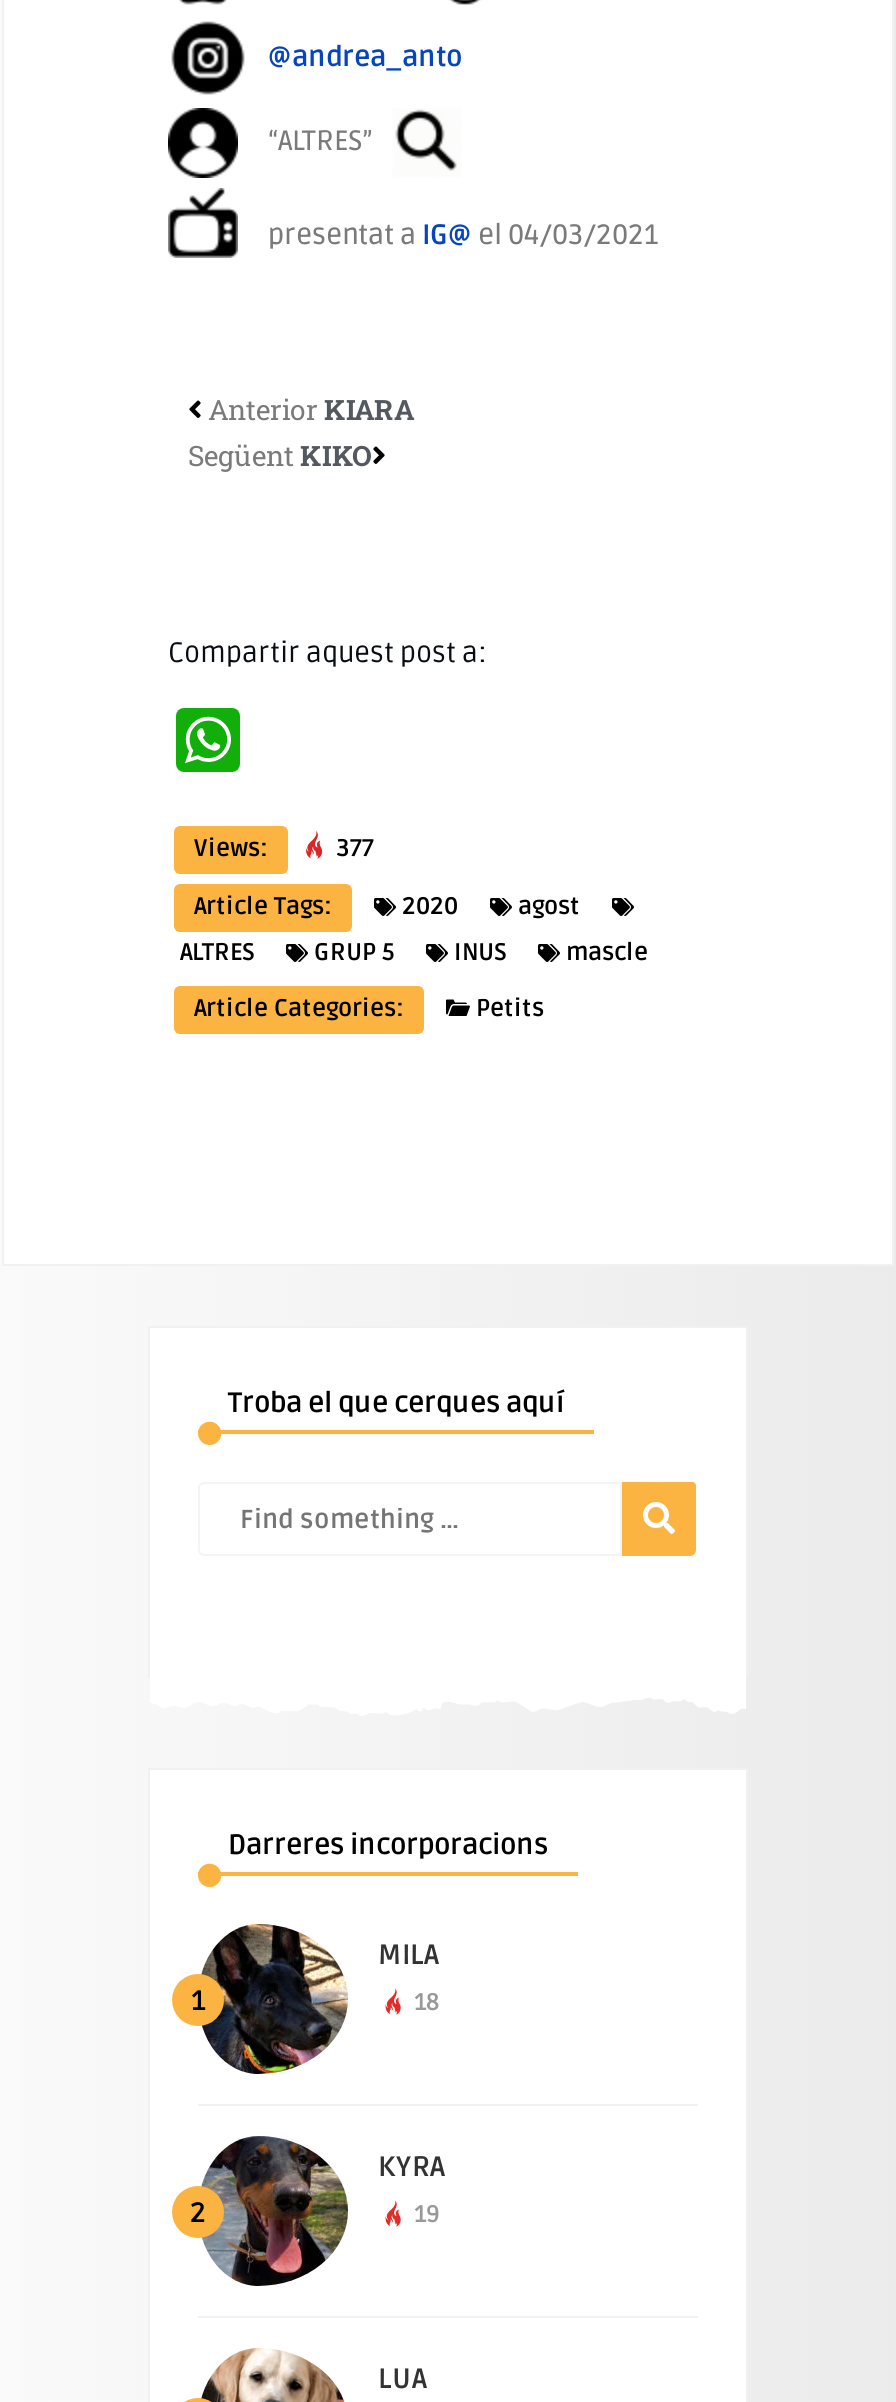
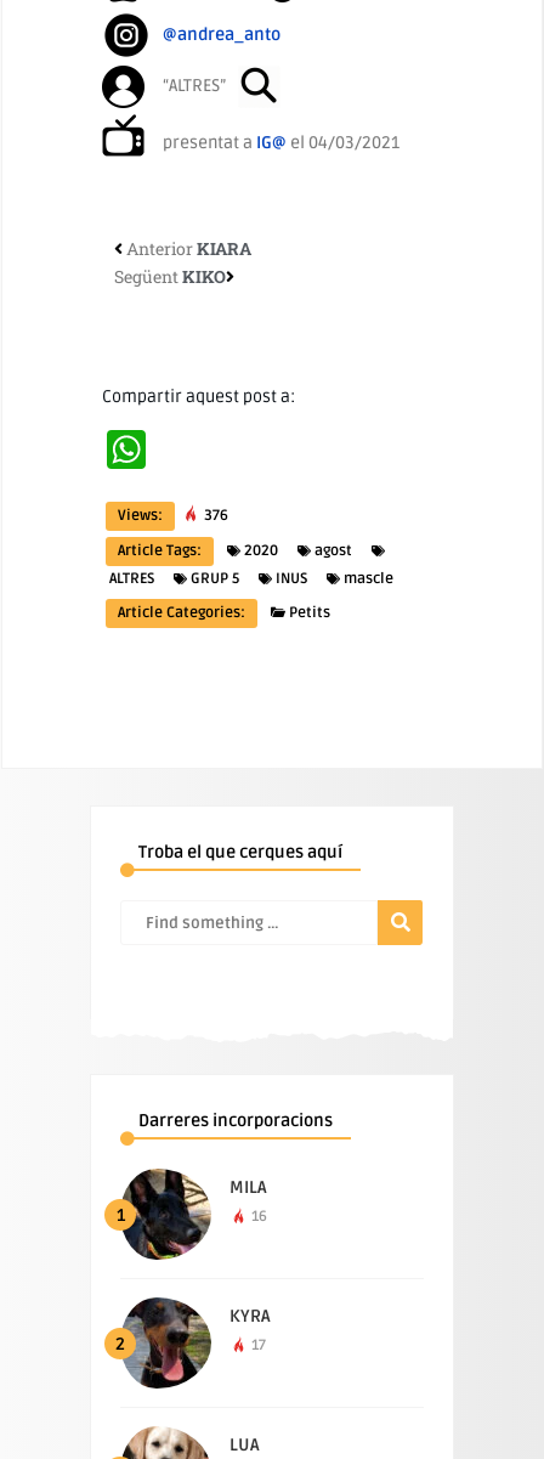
[330,833,374,863] 377 -> [200,506,228,524] 376
[414,1987,440,2017] 18 -> [251,1207,267,1225] 16
[414,2199,440,2229] 19 -> [251,1336,266,1354] 17

